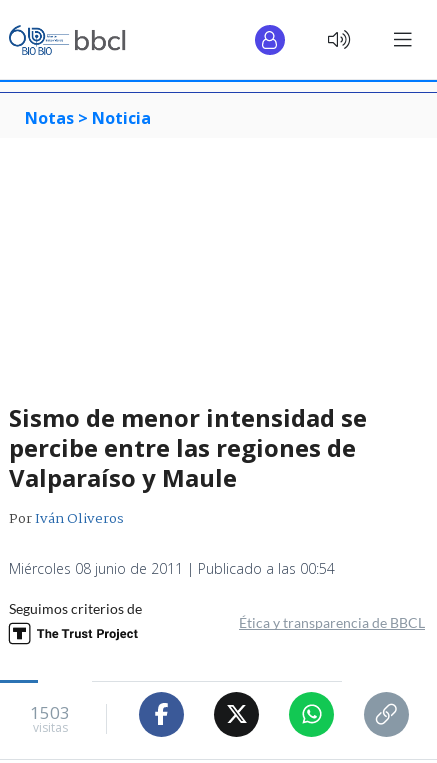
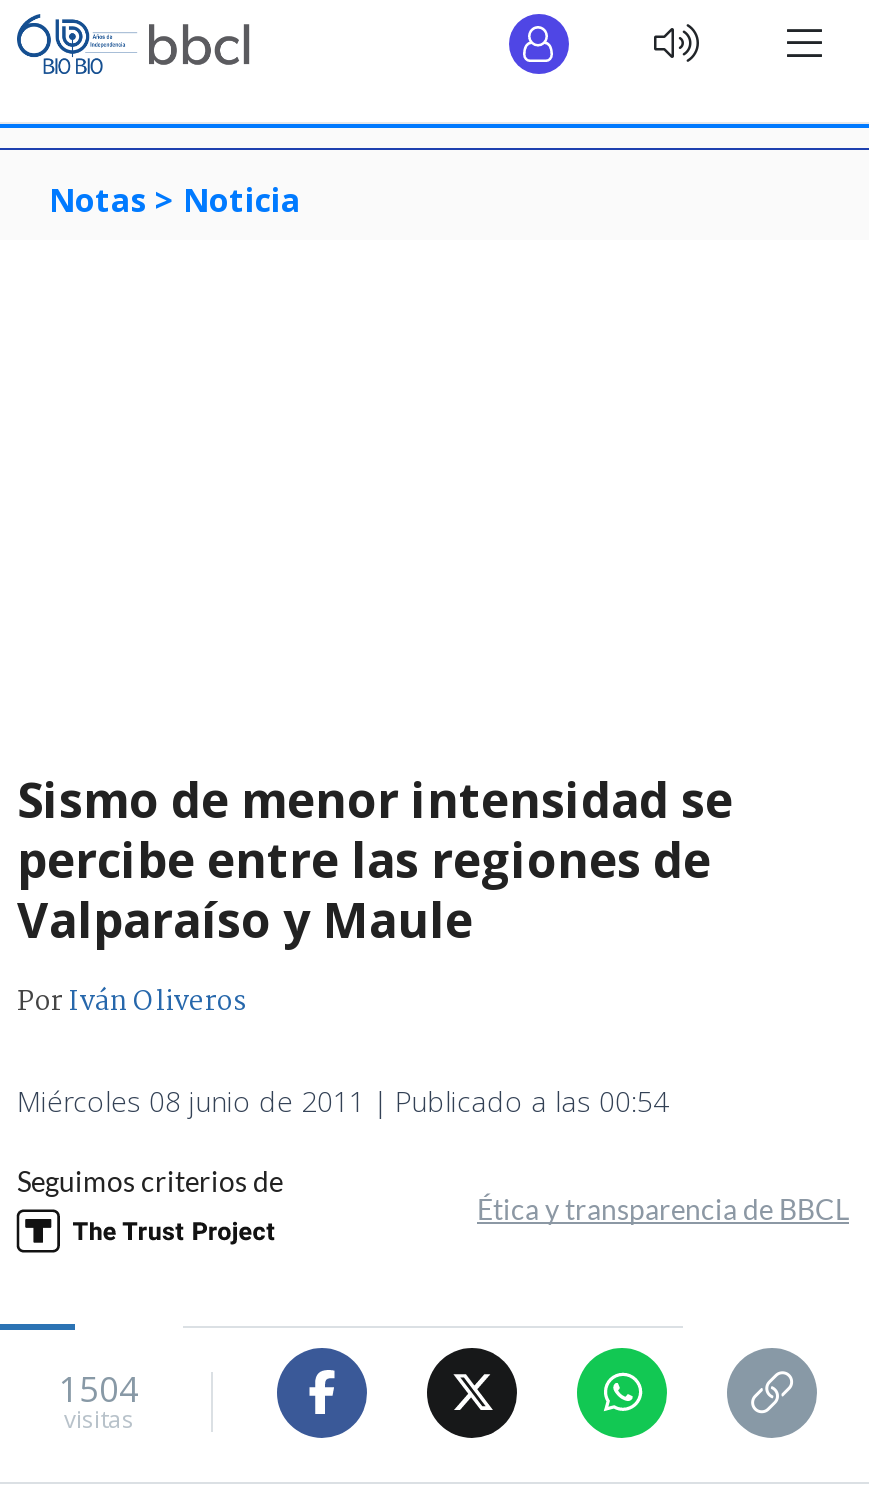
[30,701,70,724] 1503 -> [59,1367,139,1413] 1504

